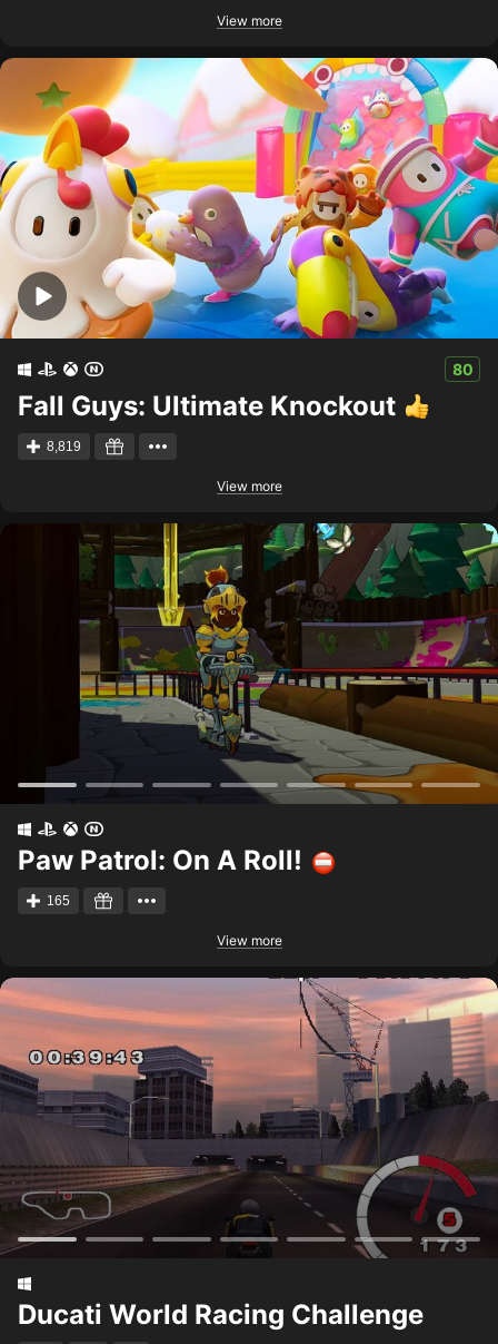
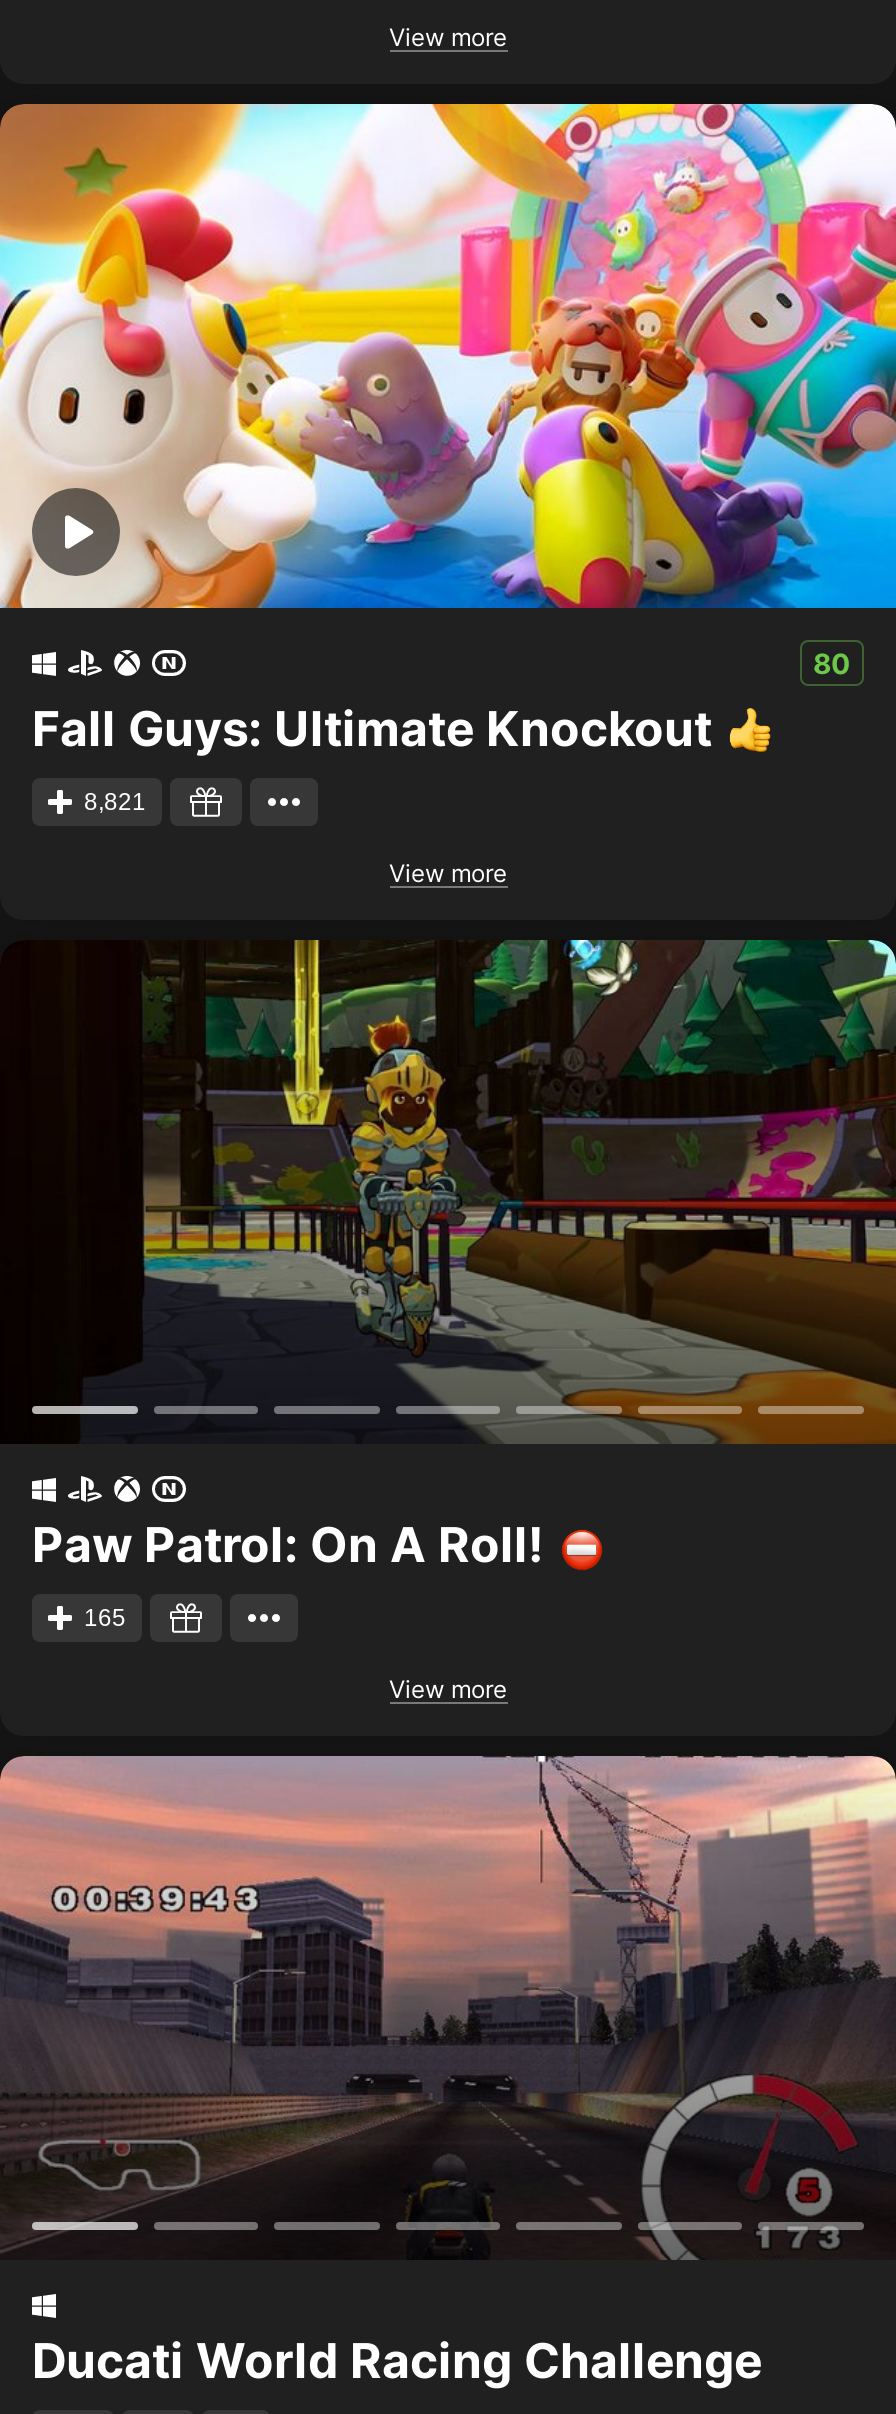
[47,439,81,454] 8,819 -> [84,788,146,816] 8,821

